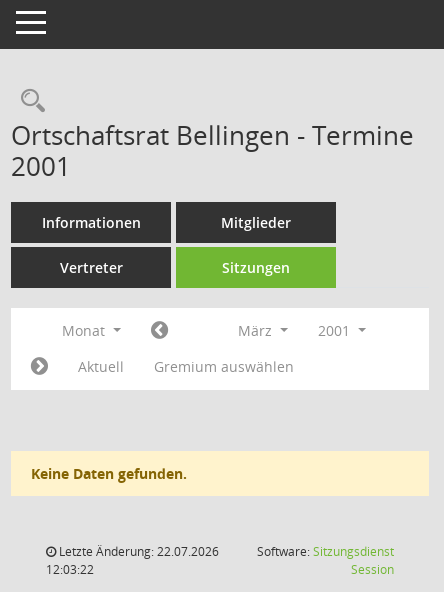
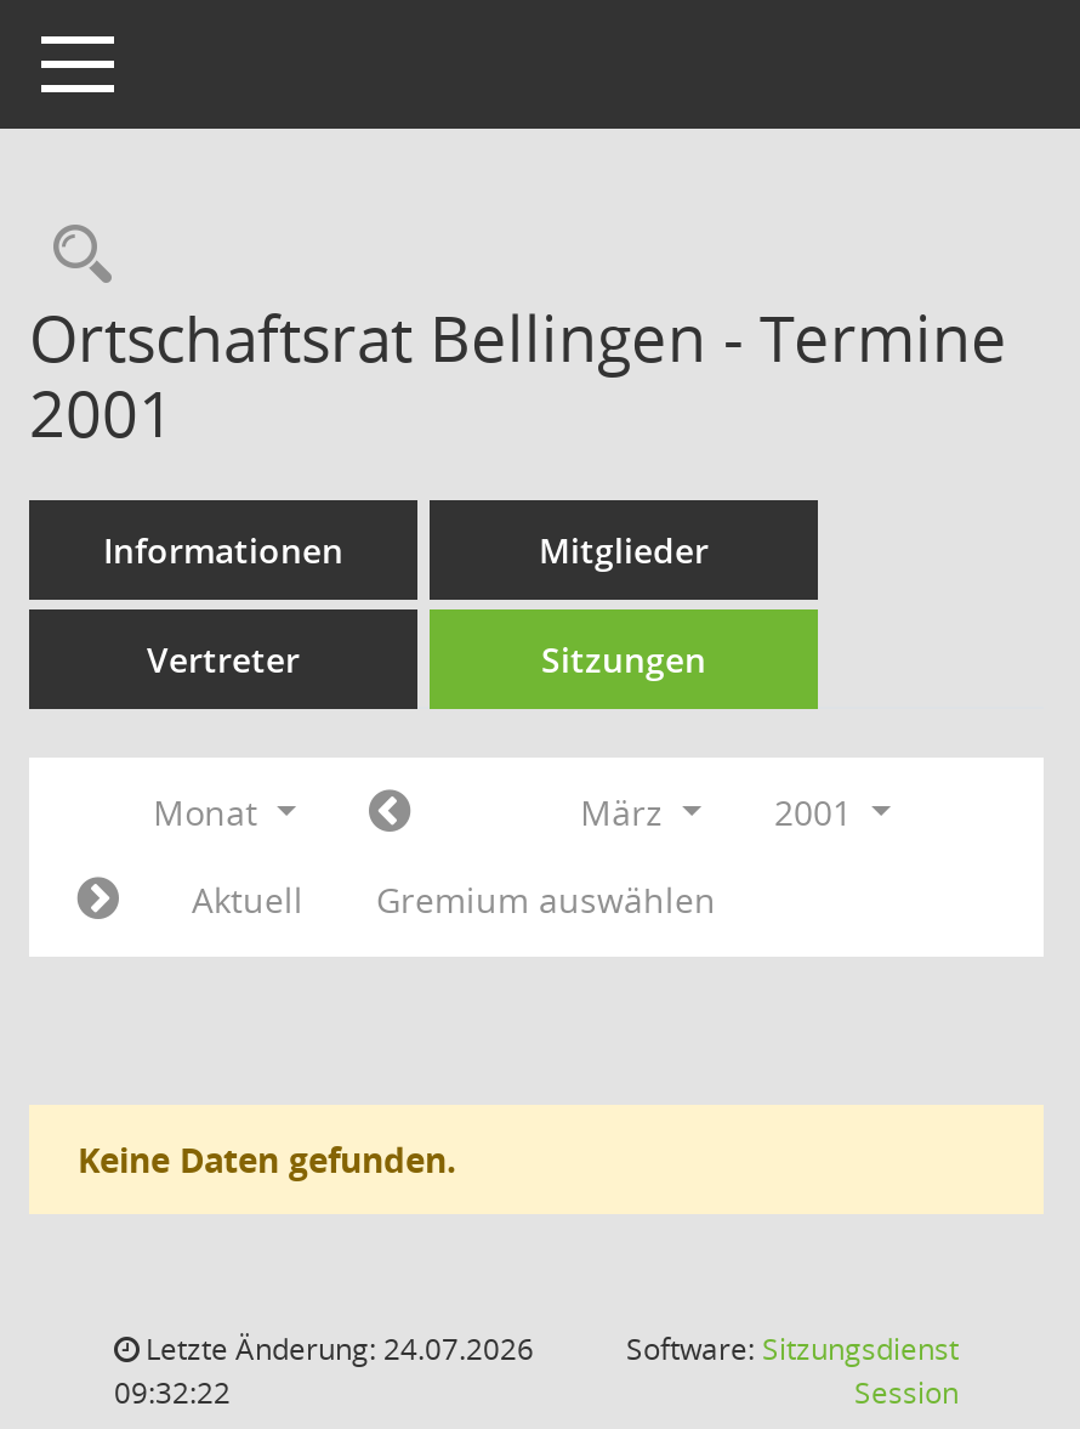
[56,543,219,560] Letzte Änderung: 22.07.2026 -> [138,1328,534,1370] Letzte Änderung: 24.07.2026
[46,561,94,578] 12:03:22 -> [114,1372,231,1413] 09:32:22

